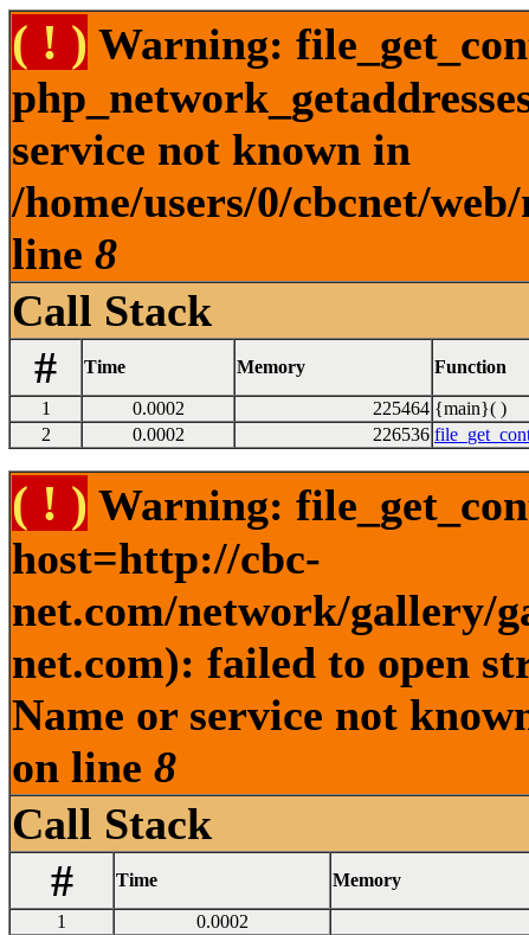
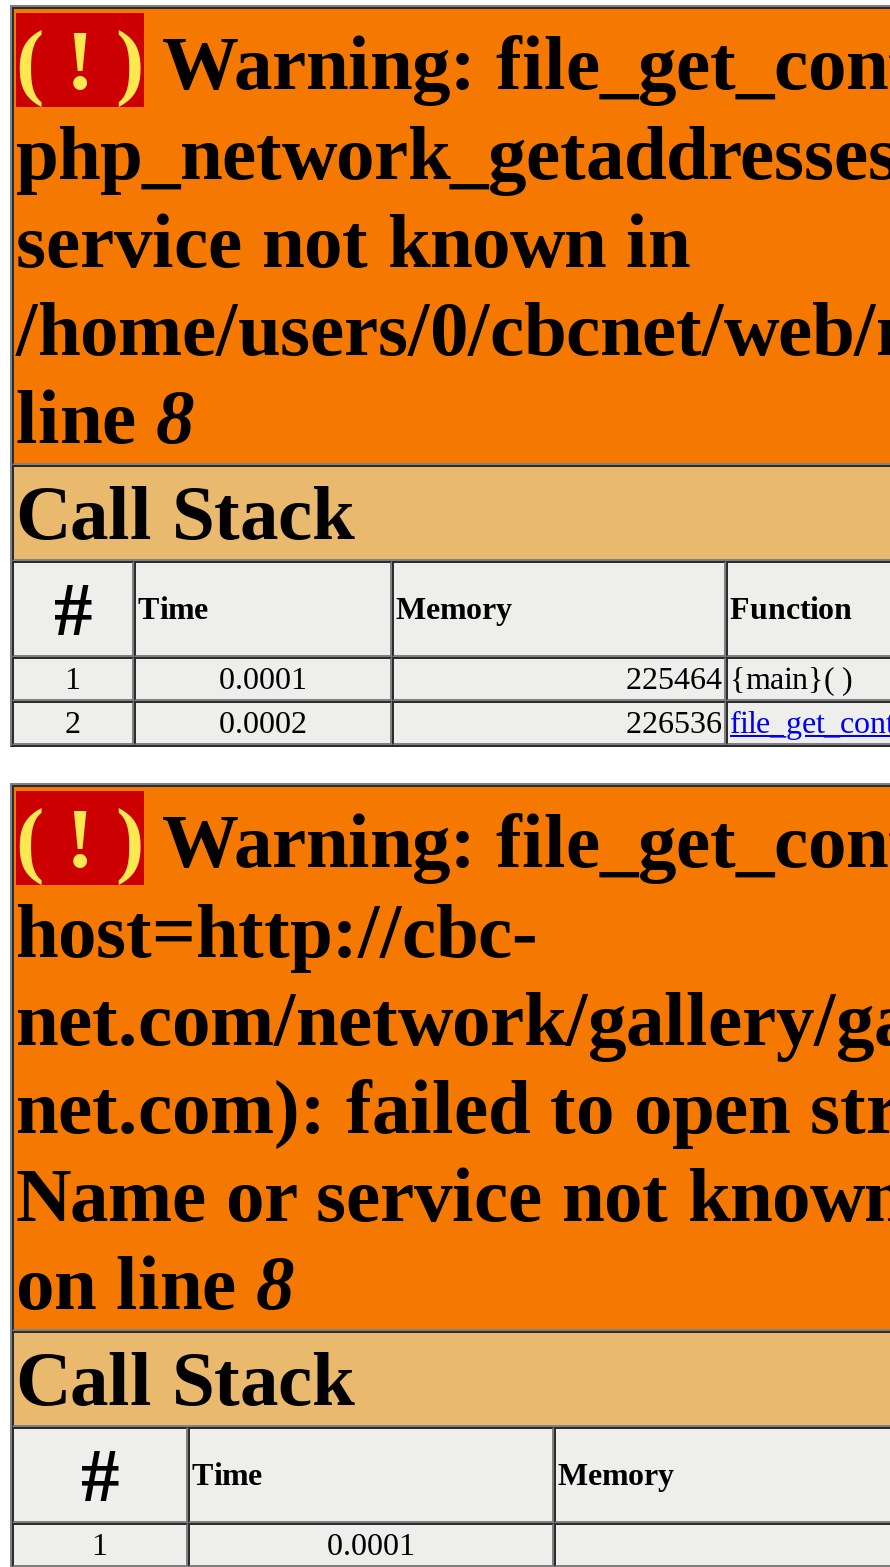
[132,398,184,418] 0.0002 -> [219,661,307,695] 0.0001
[196,911,248,931] 0.0002 -> [327,1527,415,1561] 0.0001

